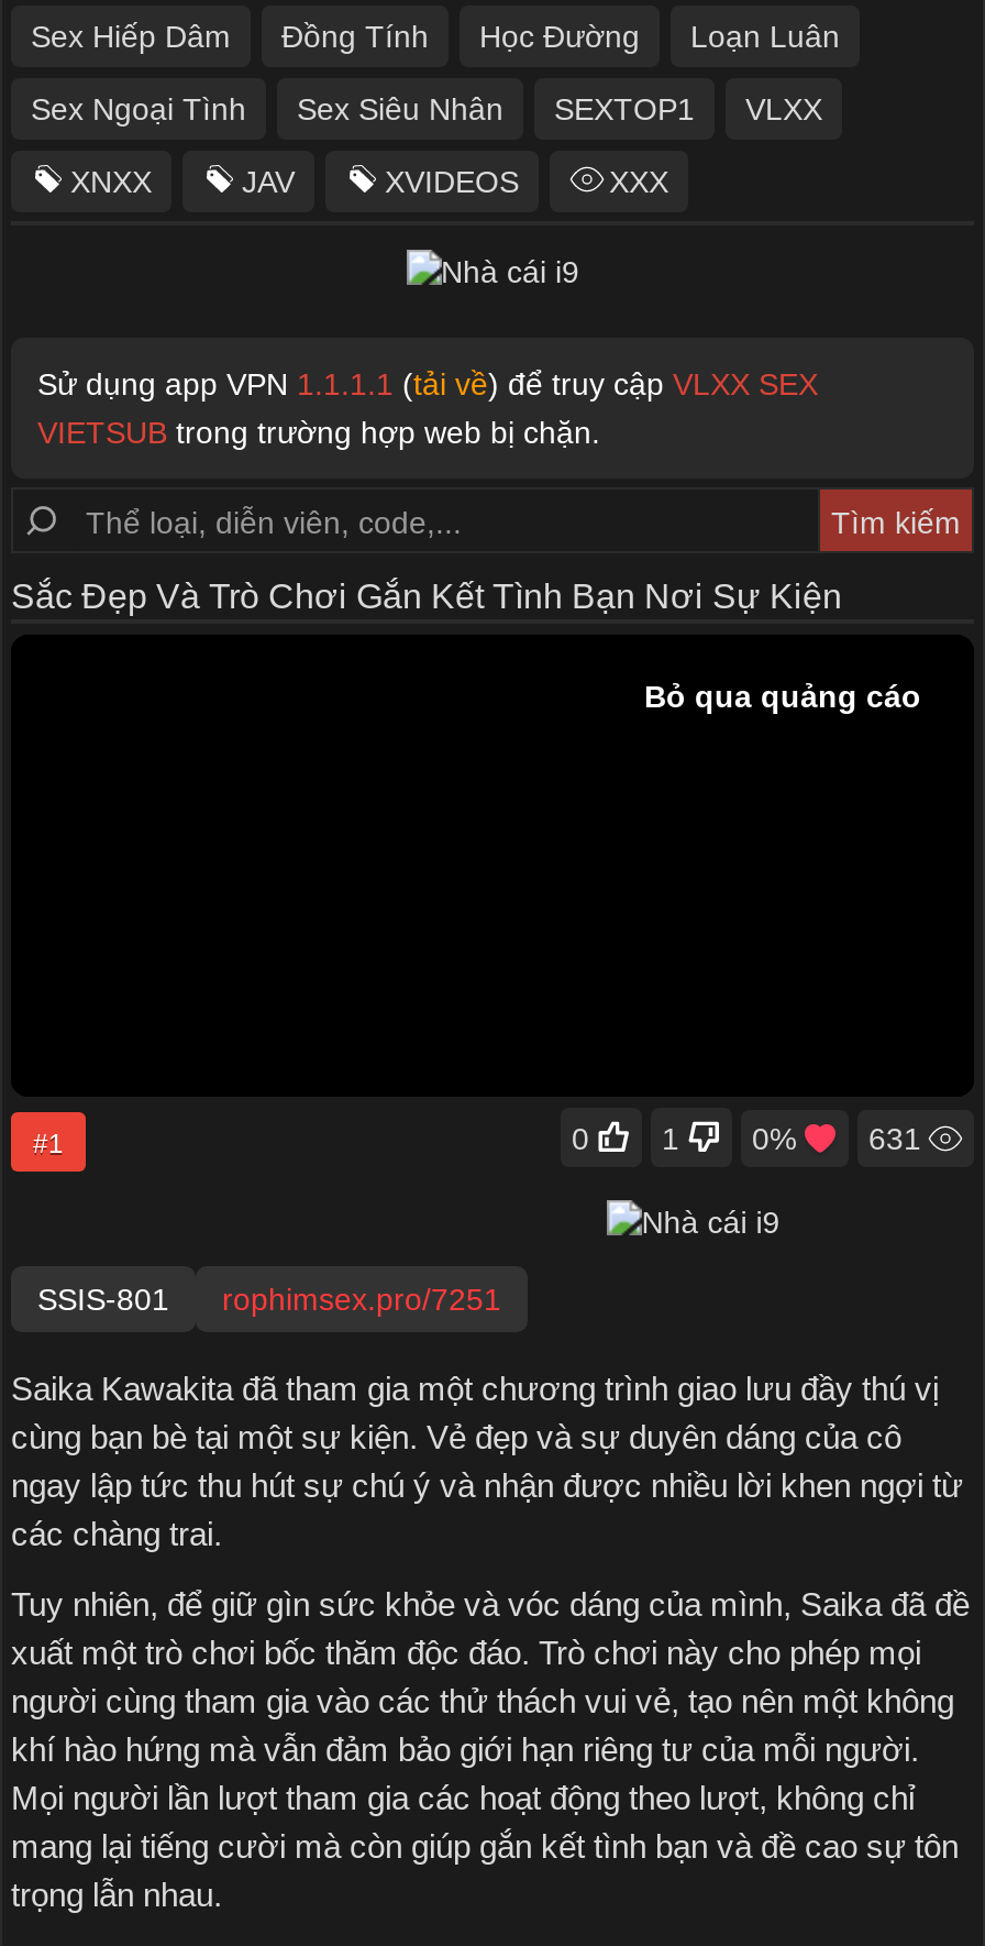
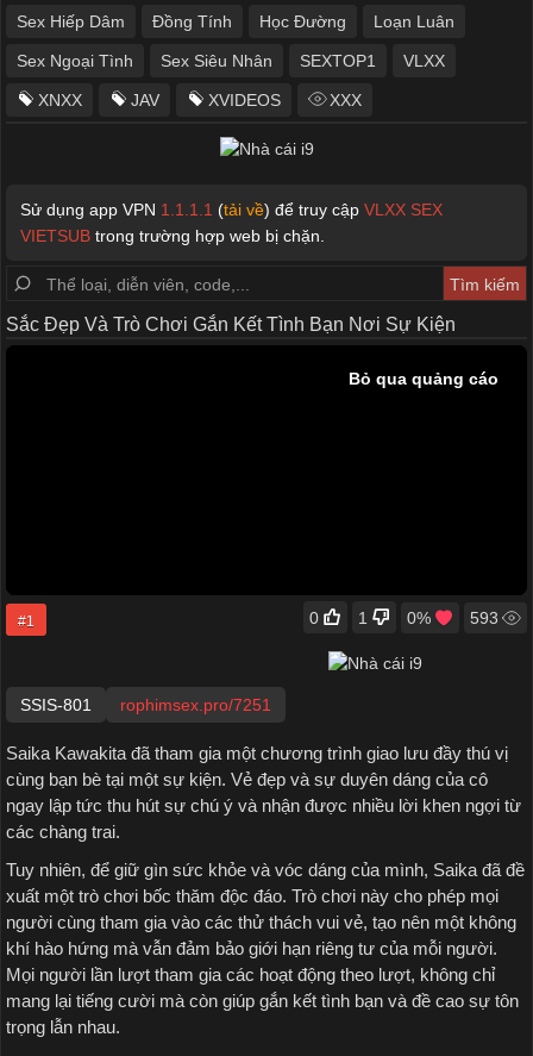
[868,1122,921,1157] 631 -> [470,609,498,628] 593

